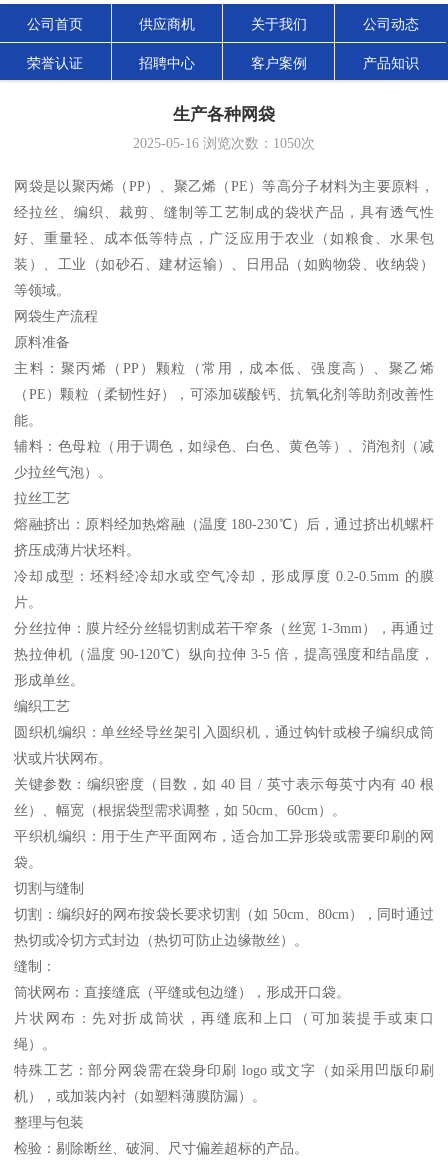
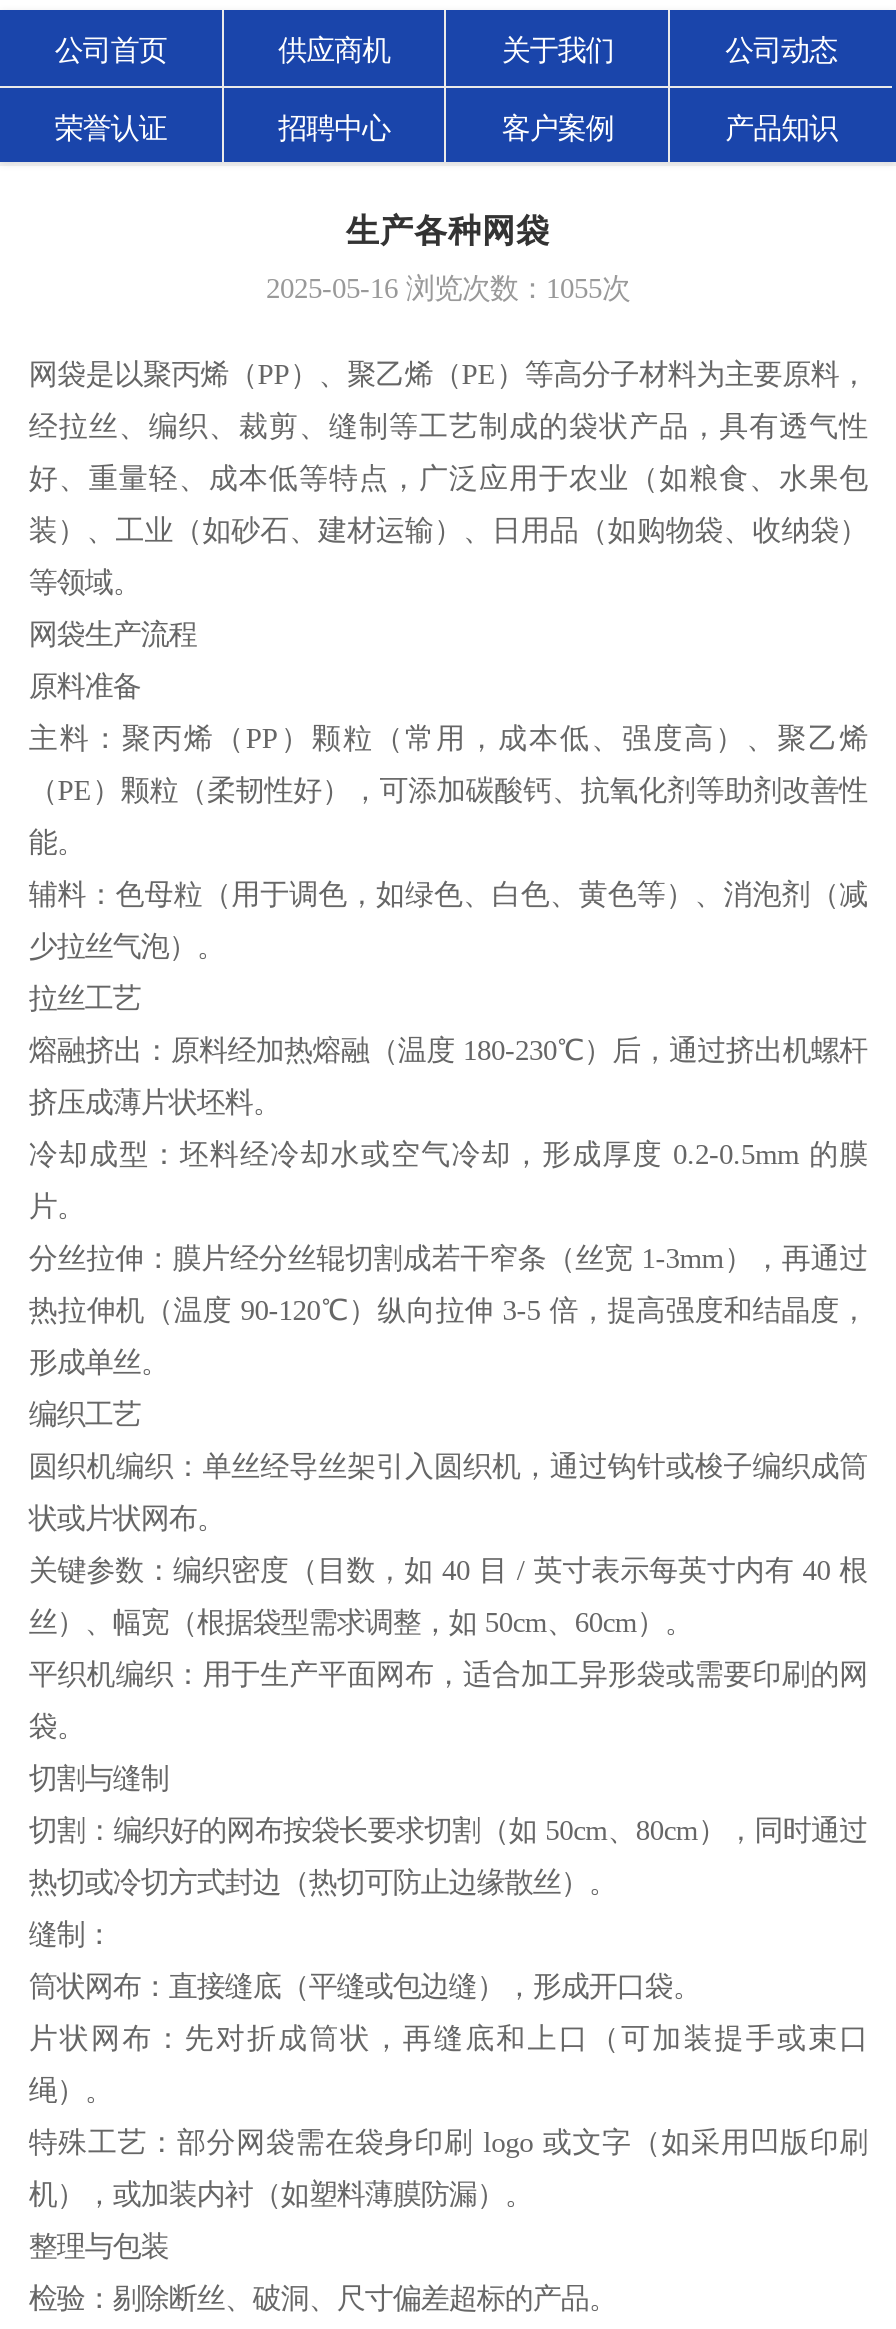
[133,135,315,151] 2025-05-16浏览次数：1050次 -> [266,273,630,305] 2025-05-16浏览次数：1055次

